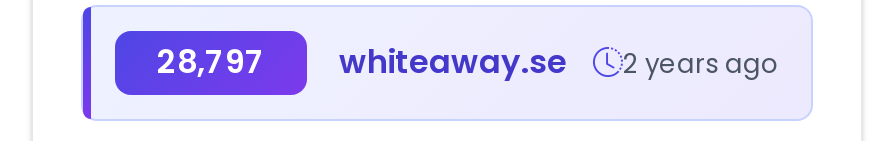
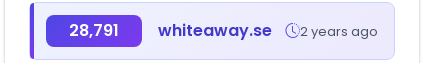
[157,39,779,85] 28,797 whiteaway.se 2 years ago -> [69,19,378,42] 28,791 whiteaway.se 2 years ago

